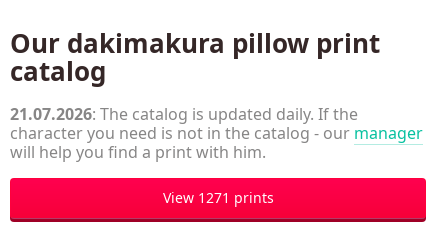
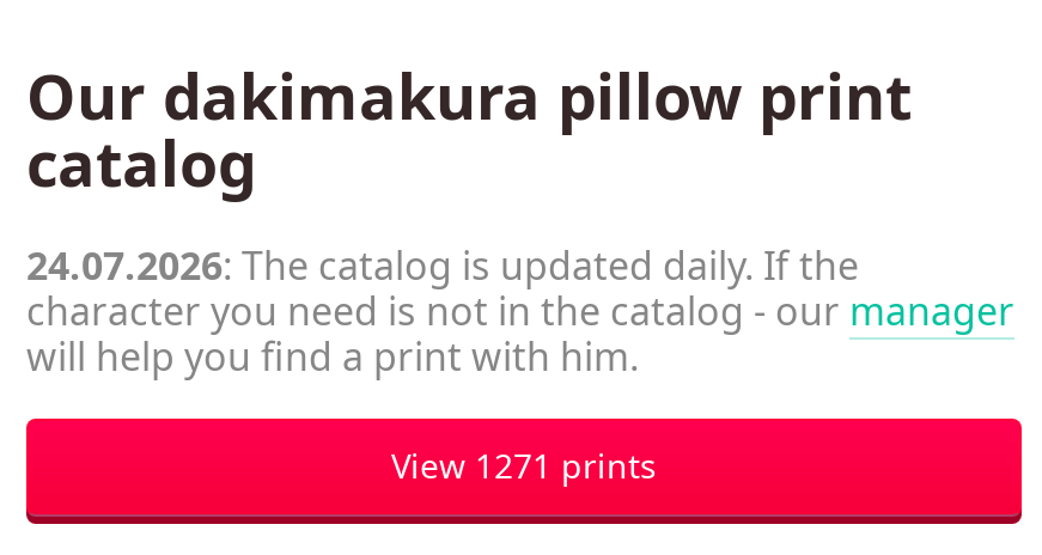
[10,103,358,125] 21.07.2026: The catalog is updated daily. If the -> [26,240,859,293] 24.07.2026: The catalog is updated daily. If the

